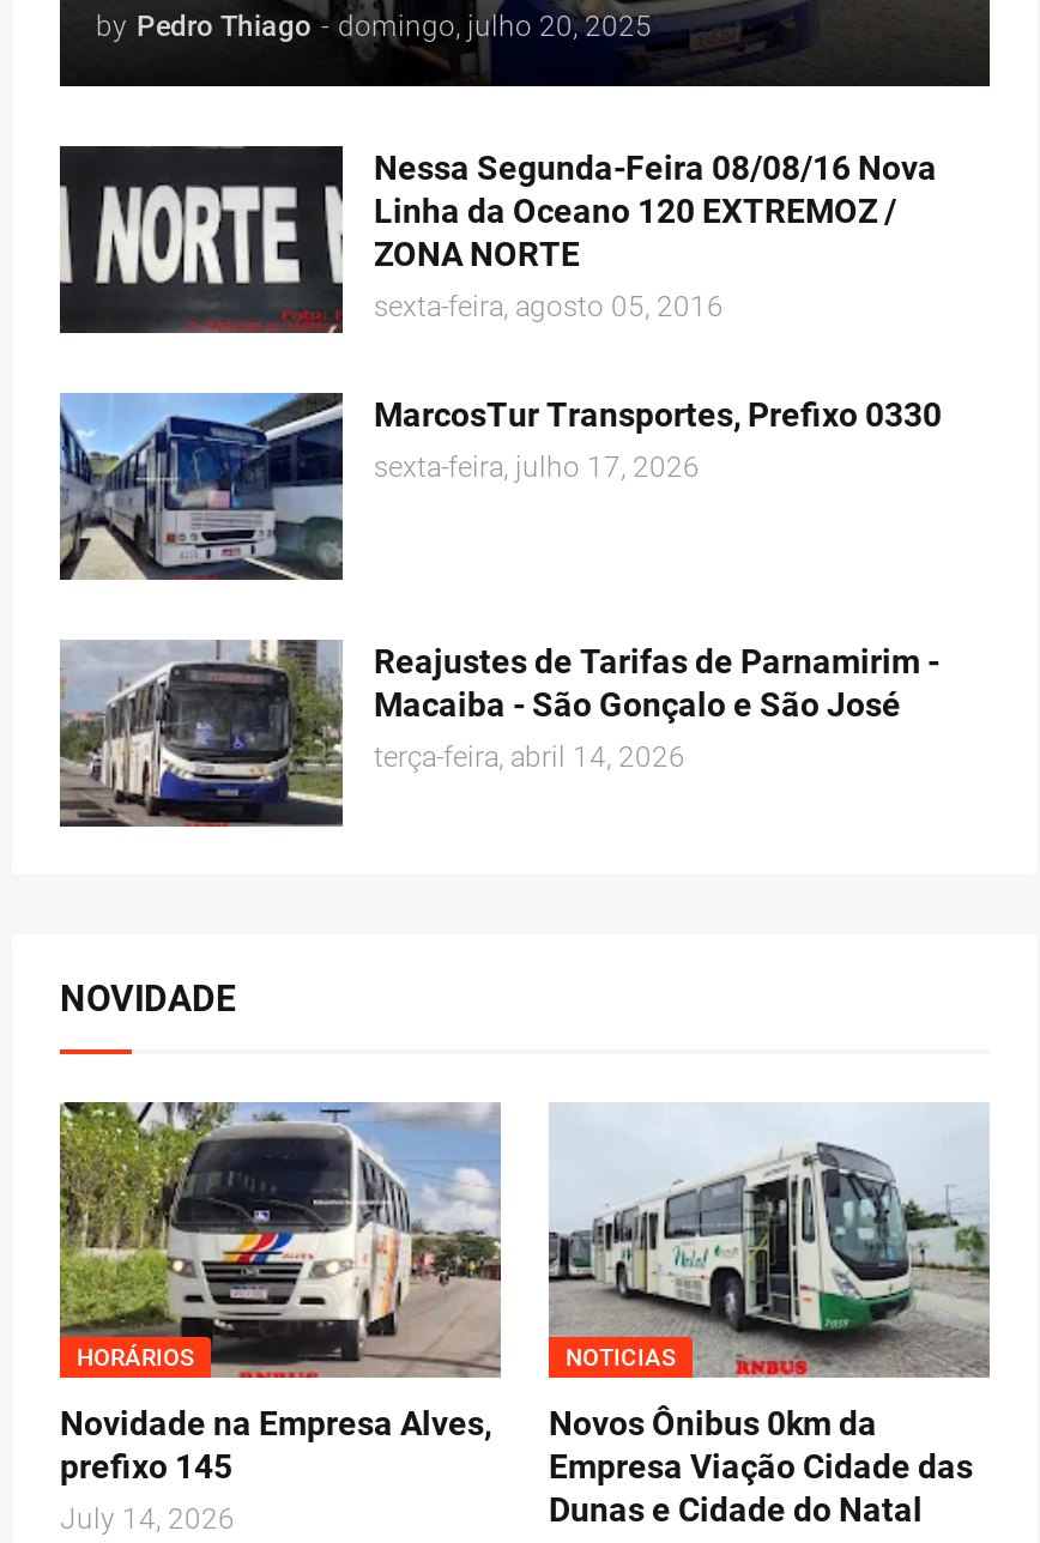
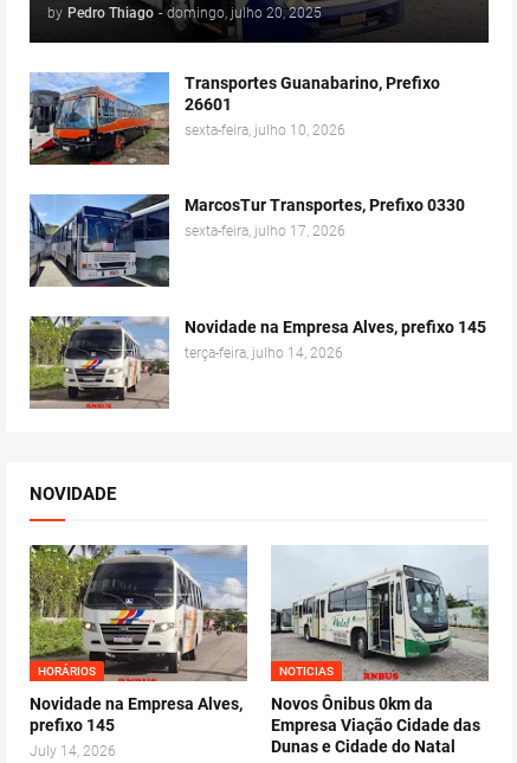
[58,144,937,333] [image] | Nessa Segunda-Feira 08/08/16 Nova | Linha da Oceano 120 EXTREMOZ / | ZONA NORTE | sexta-feira, agosto 05, 2016 -> [28,71,440,165] [image] | Transportes Guanabarino, Prefixo | 26601 | sexta-feira, julho 10, 2026
[60,640,939,827] [image] | Reajustes de Tarifas de Parnamirim - | Macaiba - São Gonçalo e São José | terça-feira, abril 14, 2026 -> [30,316,486,409] [image] | Novidade na Empresa Alves, prefixo 145 | terça-feira, julho 14, 2026

